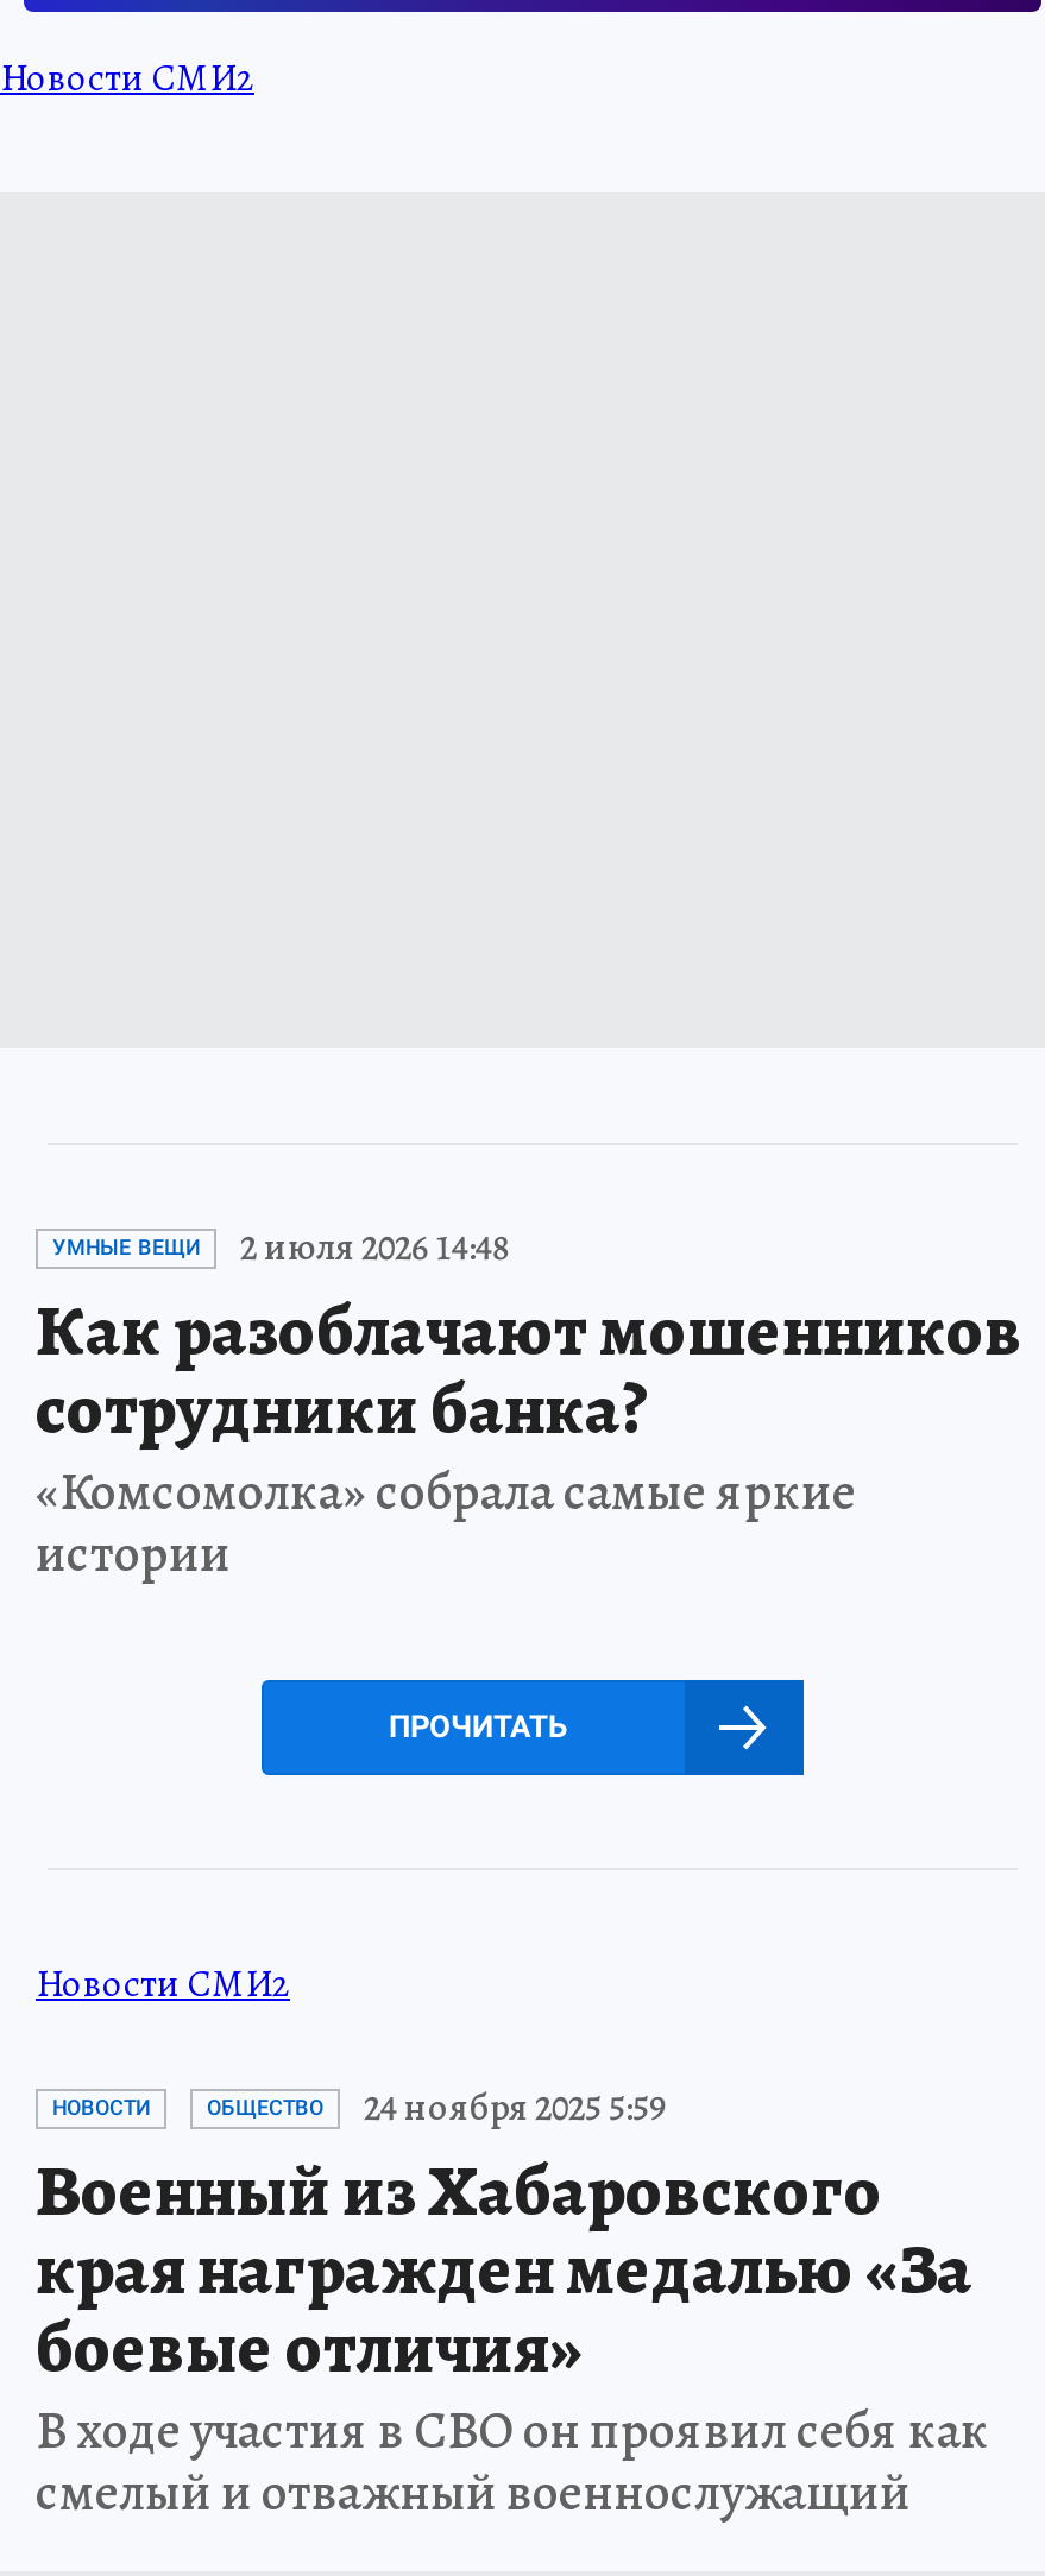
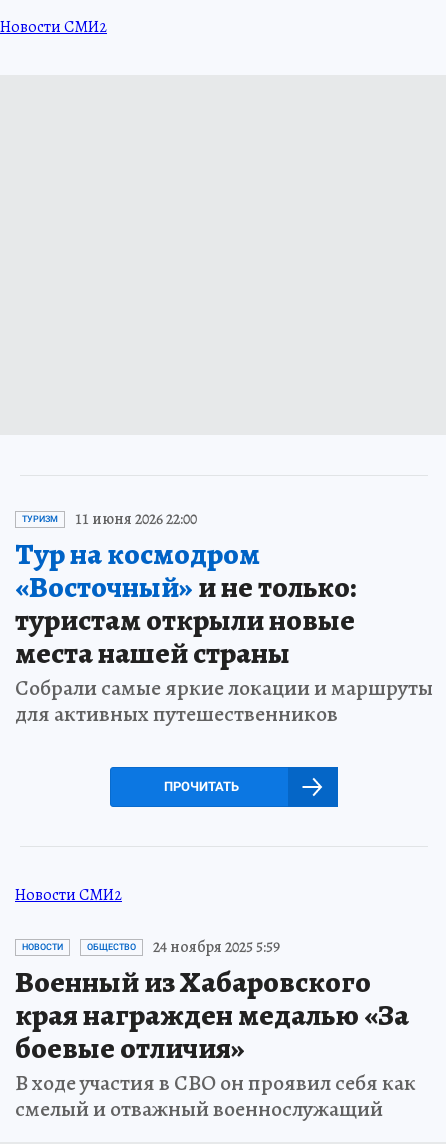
[36,1222,1022,1590] УМНЫЕ ВЕЩИ | 2 июля 2026 14:48 | Как разоблачают мошенников | сотрудники банка? | «Комсомолка» собрала самые яркие | истории -> [15,508,433,729] ТУРИЗМ | 11 июня 2026 22:00 | Тур на космодром | «Восточный»и не только: | туристам открыли новые | места нашей страны | Собрали самые яркие локации и маршруты | для активных путешественников

